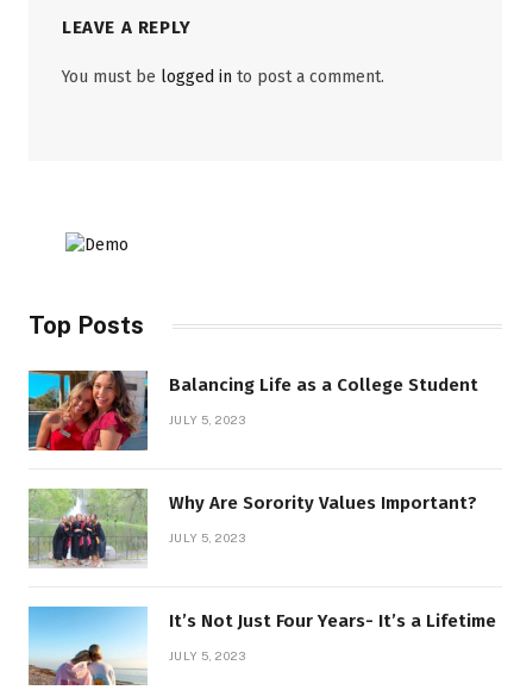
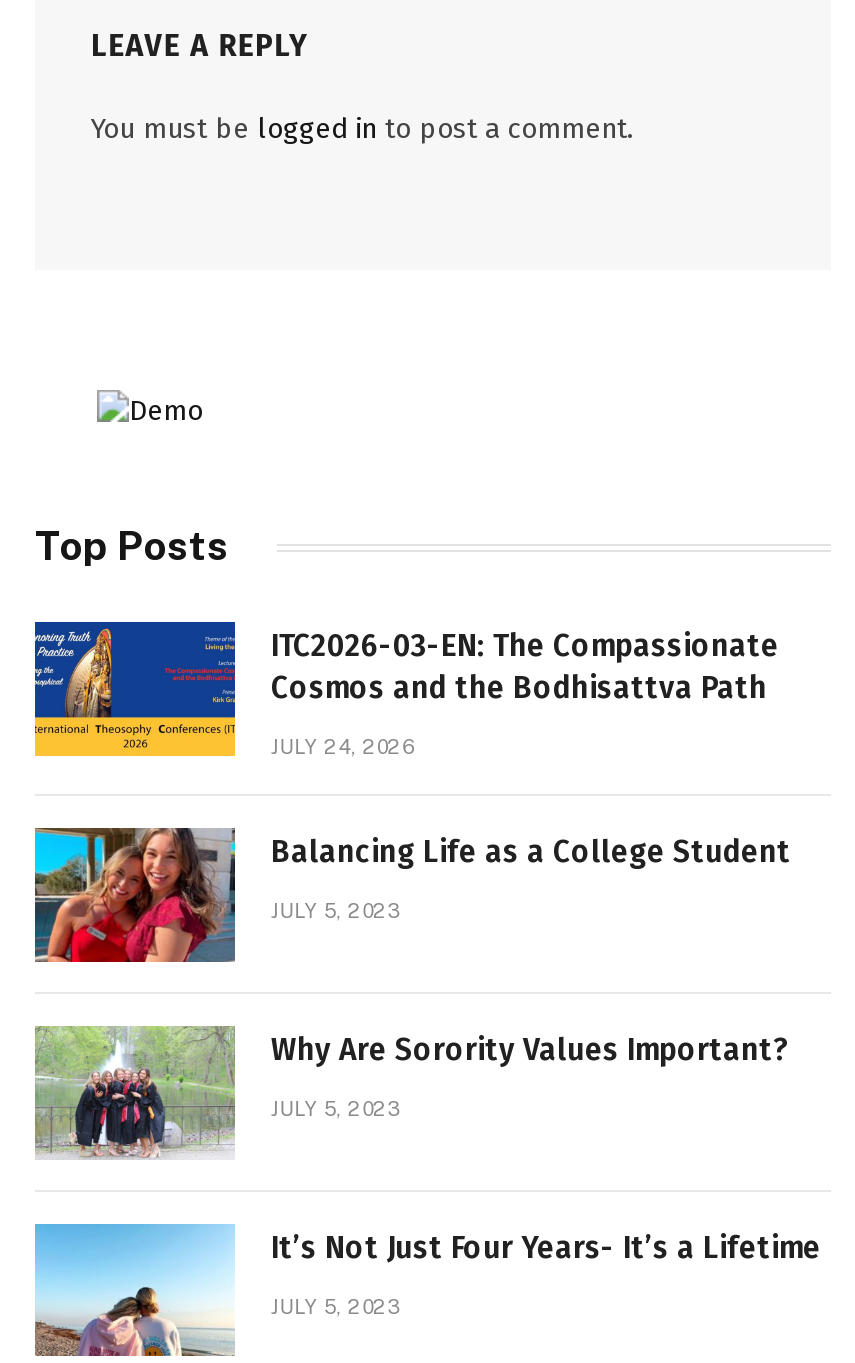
none -> [33,620,779,759] [image] | ITC2026-03-EN: The Compassionate | Cosmos and the Bodhisattva Path | JULY 24, 2026

